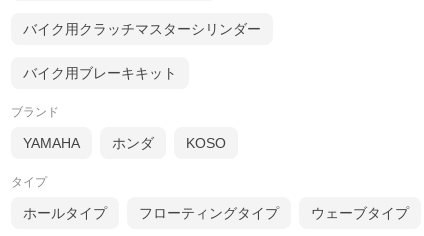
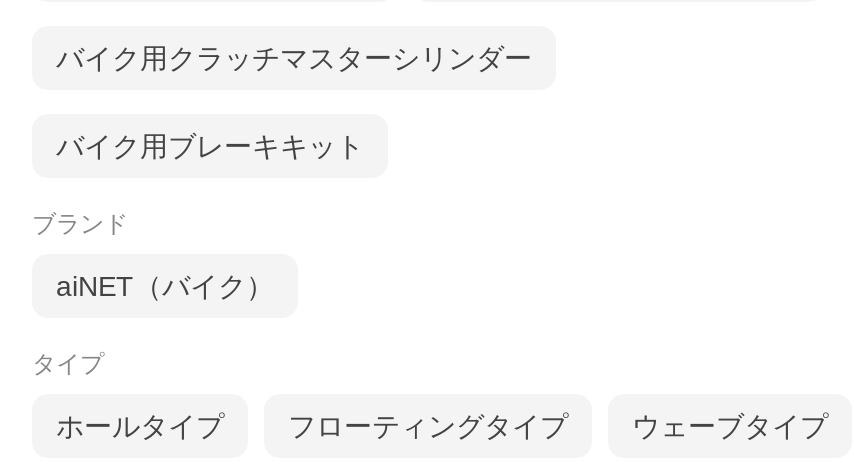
[23,135,226,151] YAMAHA | ホンダ | KOSO -> [56,271,274,303] aiNET（バイク）

